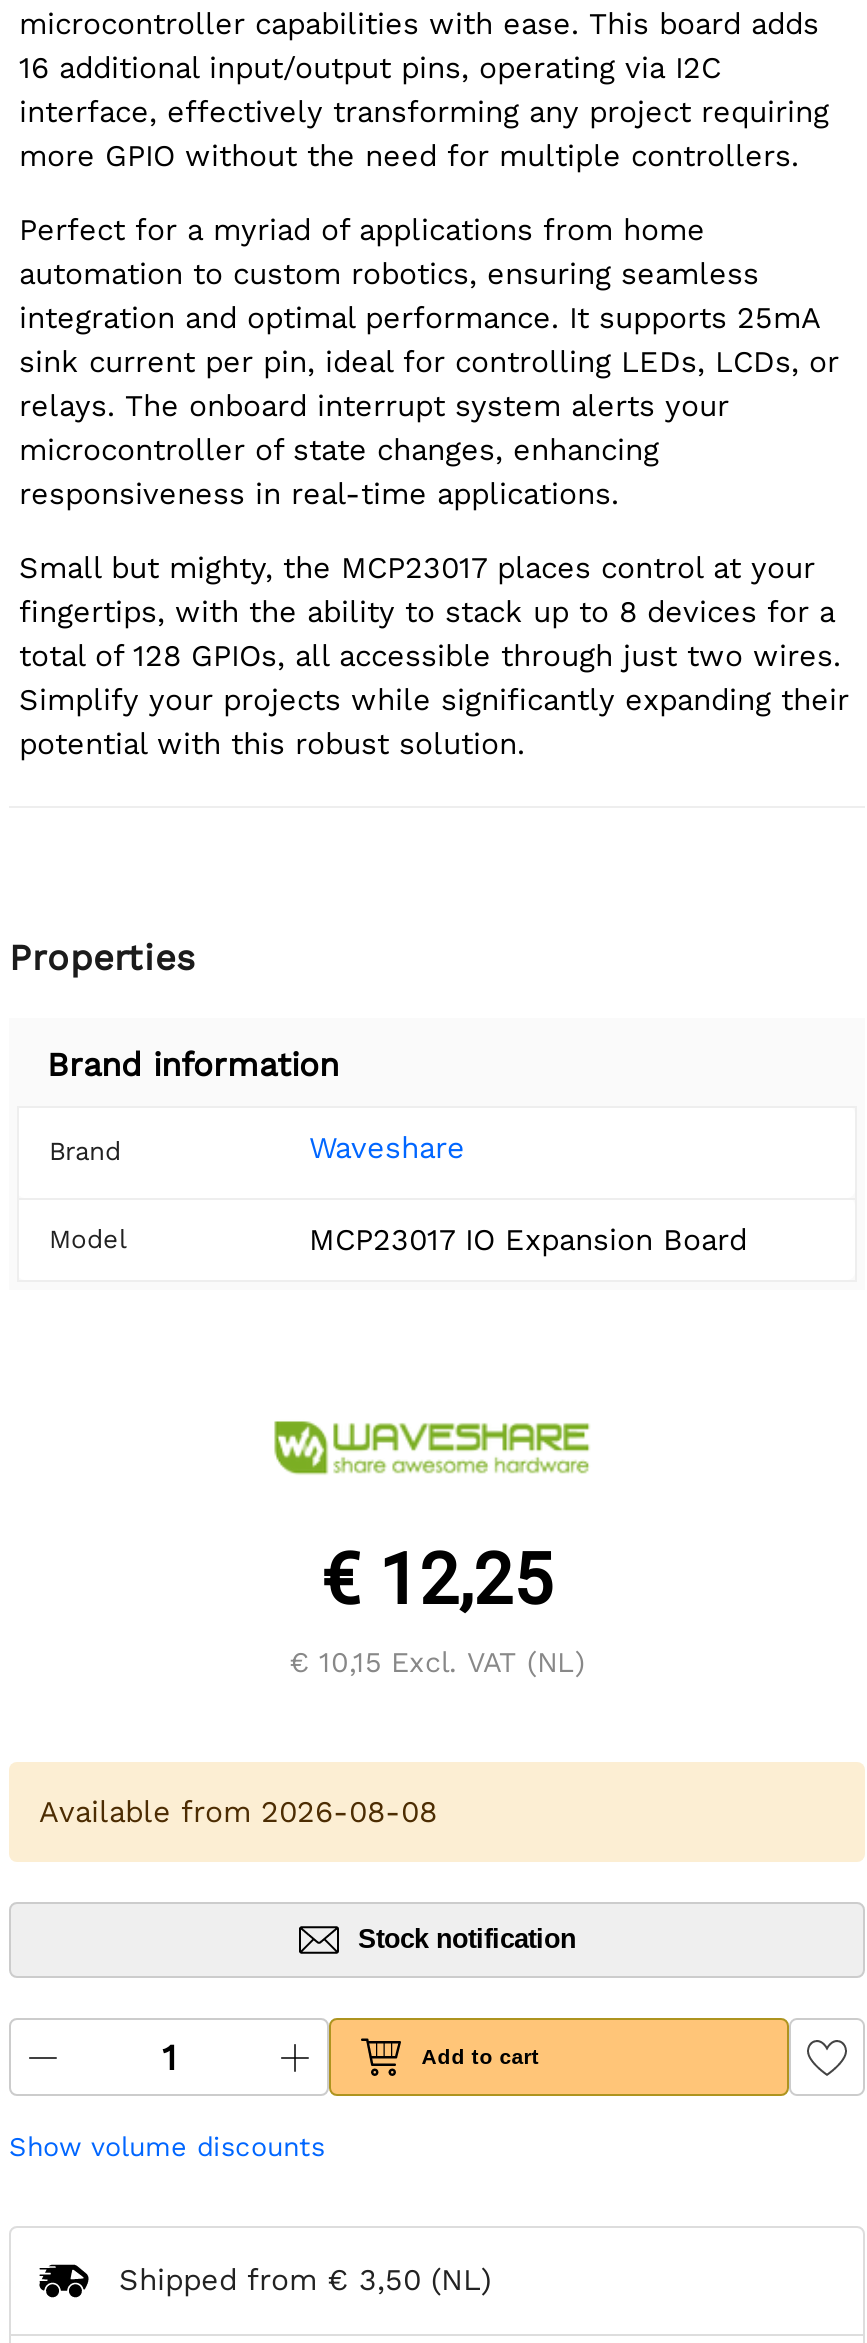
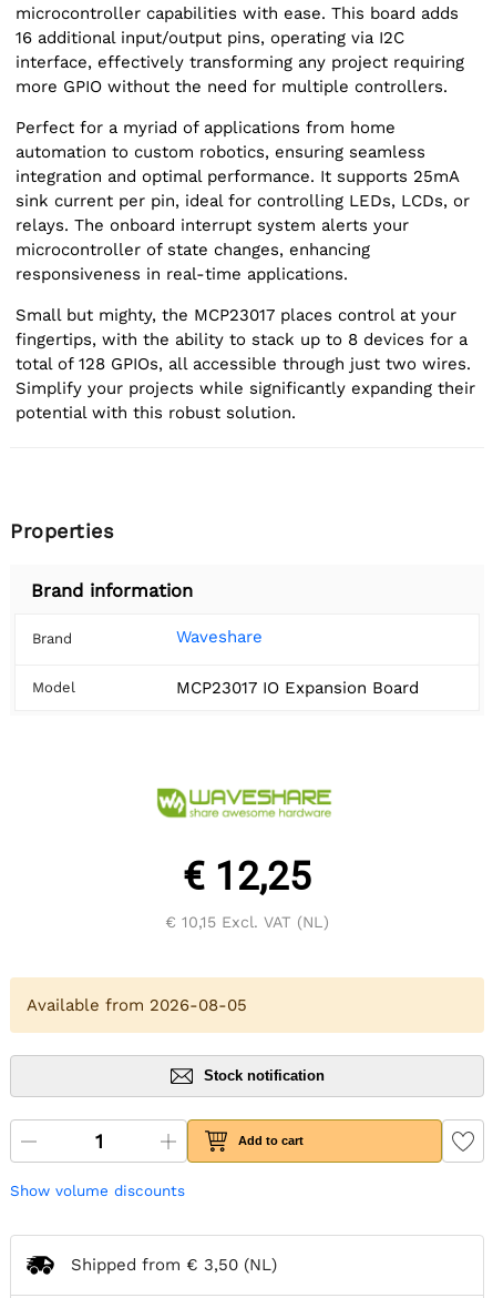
[39,1793,437,1829] Available from 2026-08-08 -> [27,995,247,1015] Available from 2026-08-05

